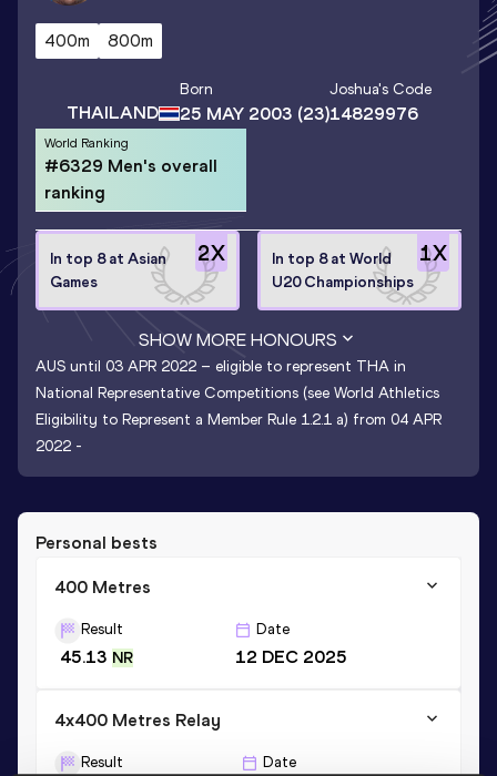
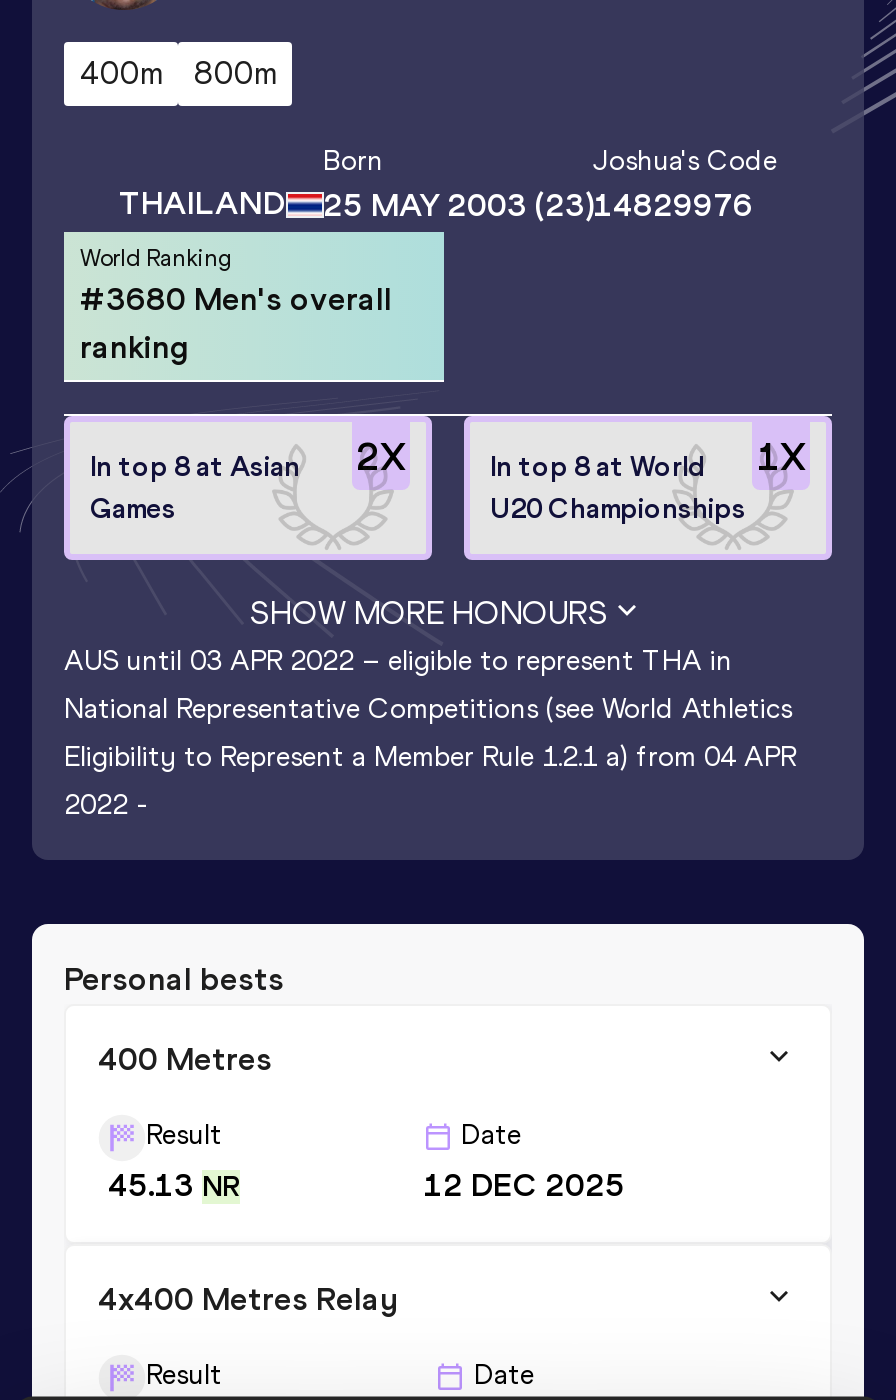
[44,155,217,176] #6329 Men's overall -> [80,279,392,317] #3680 Men's overall

